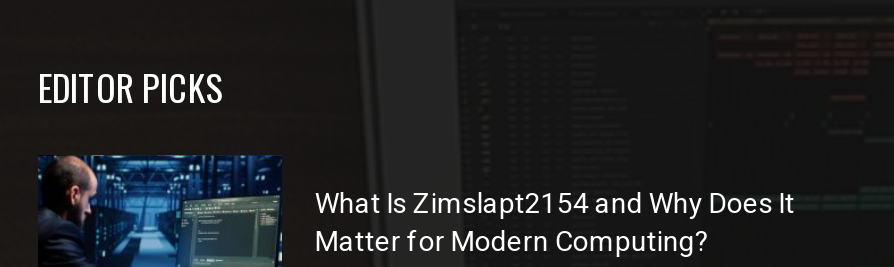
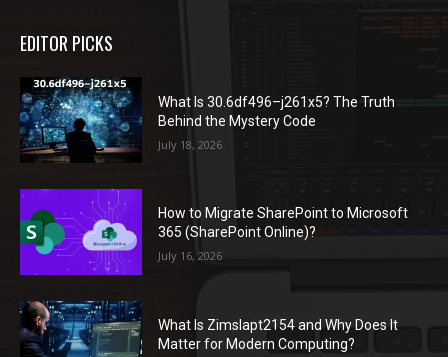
none -> [19,78,395,162] [image] | What Is 30.6df496–j261x5? The Truth | Behind the Mystery Code | July 18, 2026
none -> [19,188,408,276] [image] | How to Migrate SharePoint to Microsoft | 365 (SharePoint Online)? | July 16, 2026

